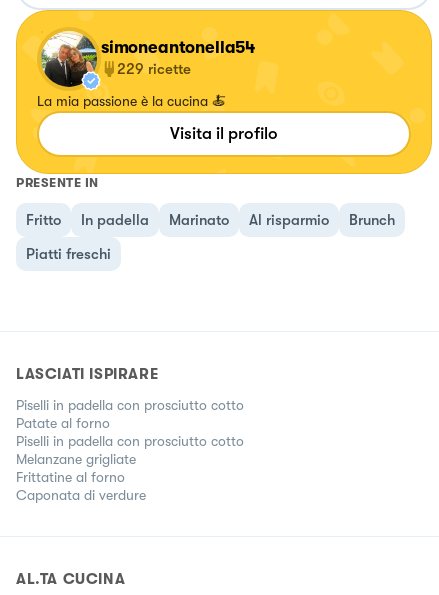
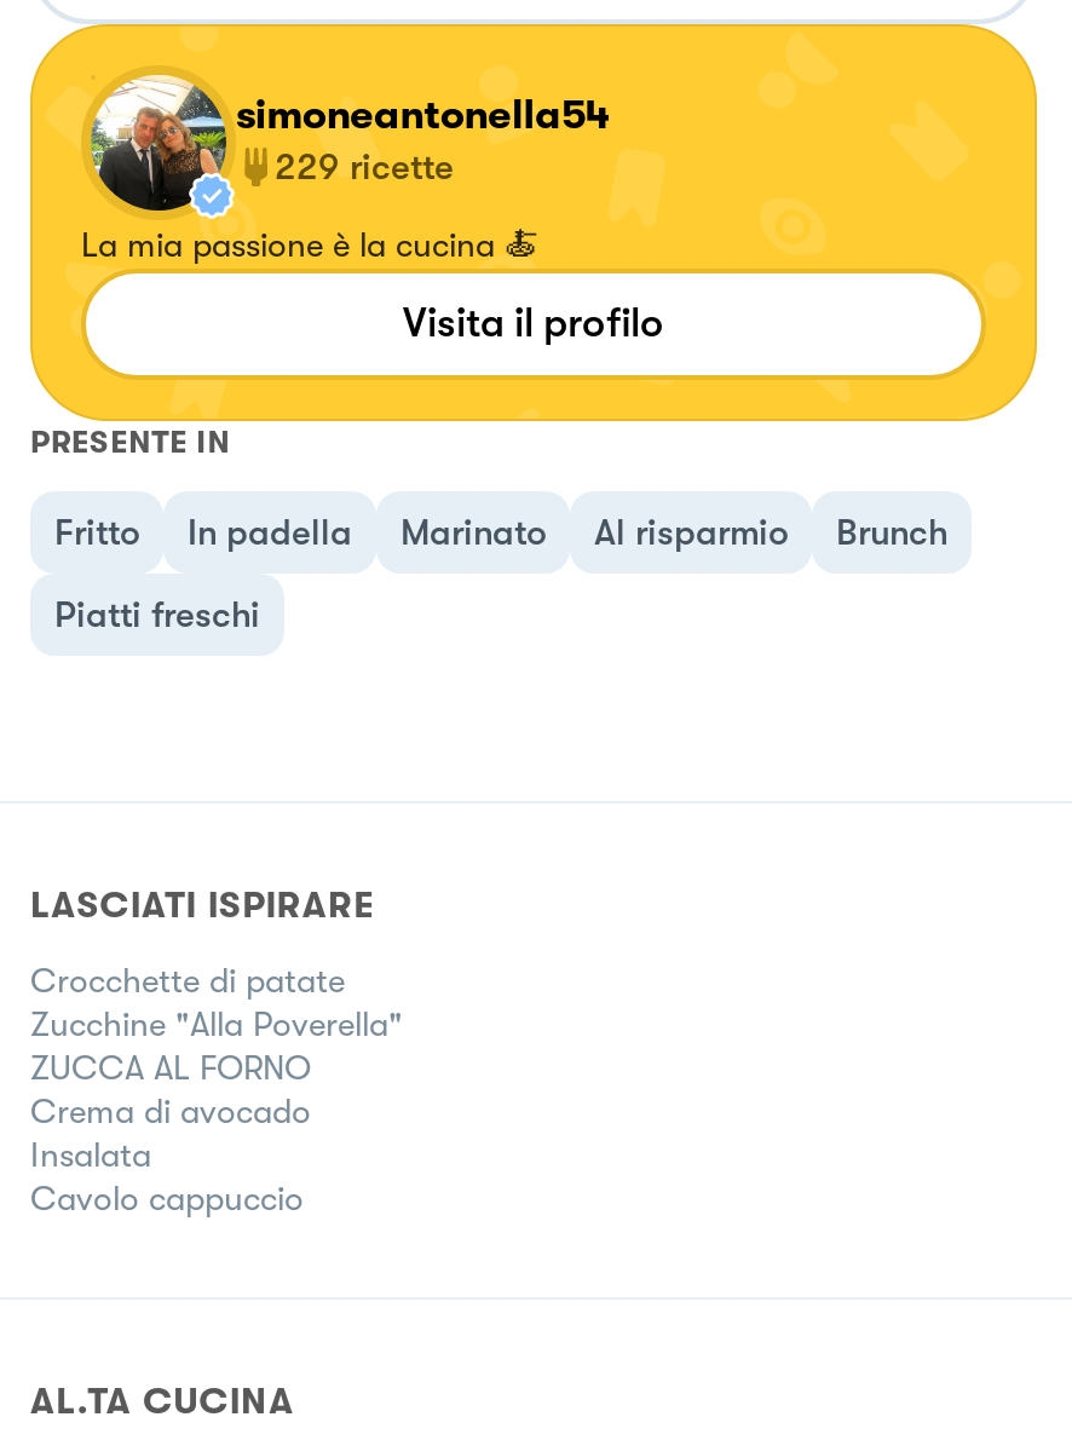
[16,397,244,503] Piselli in padella con prosciutto cotto | Patate al forno | Piselli in padella con prosciutto cotto | Melanzane grigliate | Frittatine al forno | Caponata di verdure -> [30,960,403,1216] Crocchette di patate | Zucchine "Alla Poverella" | ZUCCA AL FORNO | Crema di avocado | Insalata | Cavolo cappuccio

